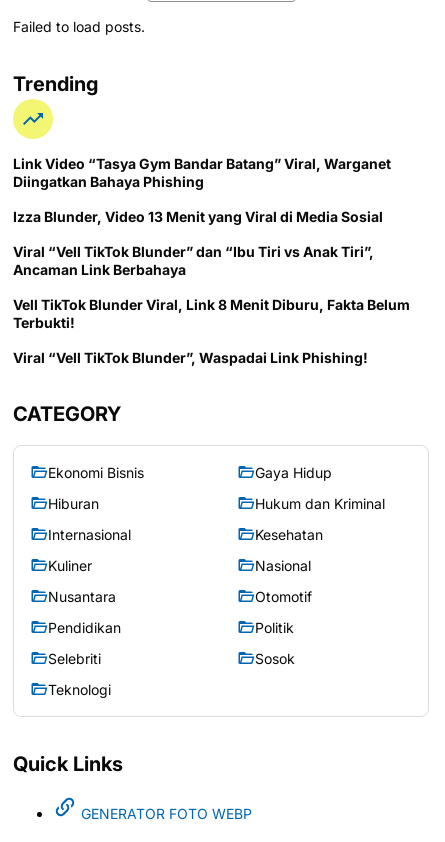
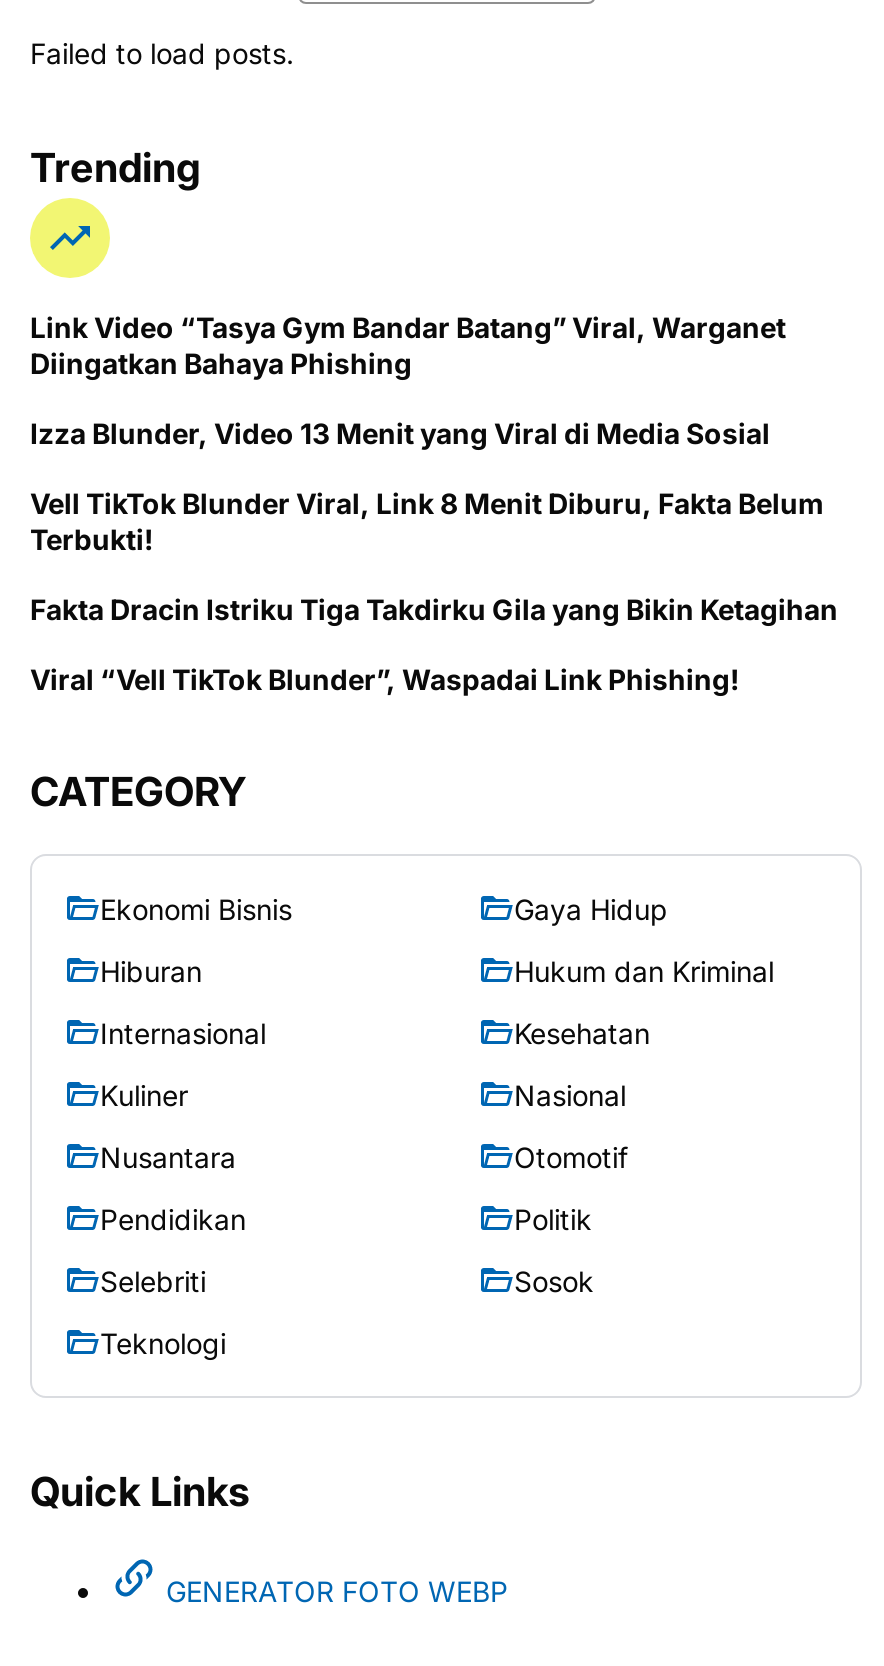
[13,243,374,278] Viral “Vell TikTok Blunder” dan “Ibu Tiri vs Anak Tiri”, | Ancaman Link Berbahaya -> none
moved [13,296,410,331] -> [30,486,824,556]: Vell TikTok Blunder Viral, Link 8 Menit Diburu, Fakta Belum | Terbukti!
none -> [30,592,838,626] Fakta Dracin Istriku Tiga Takdirku Gila yang Bikin Ketagihan

